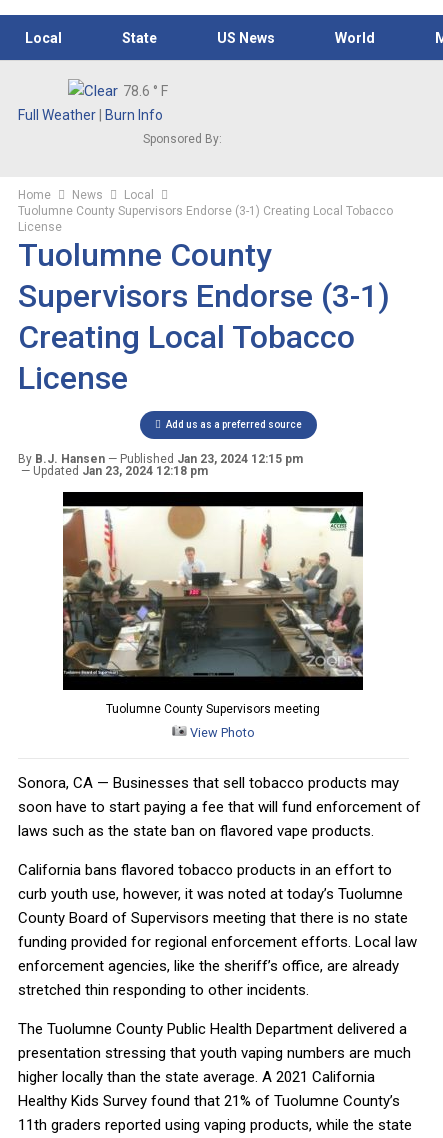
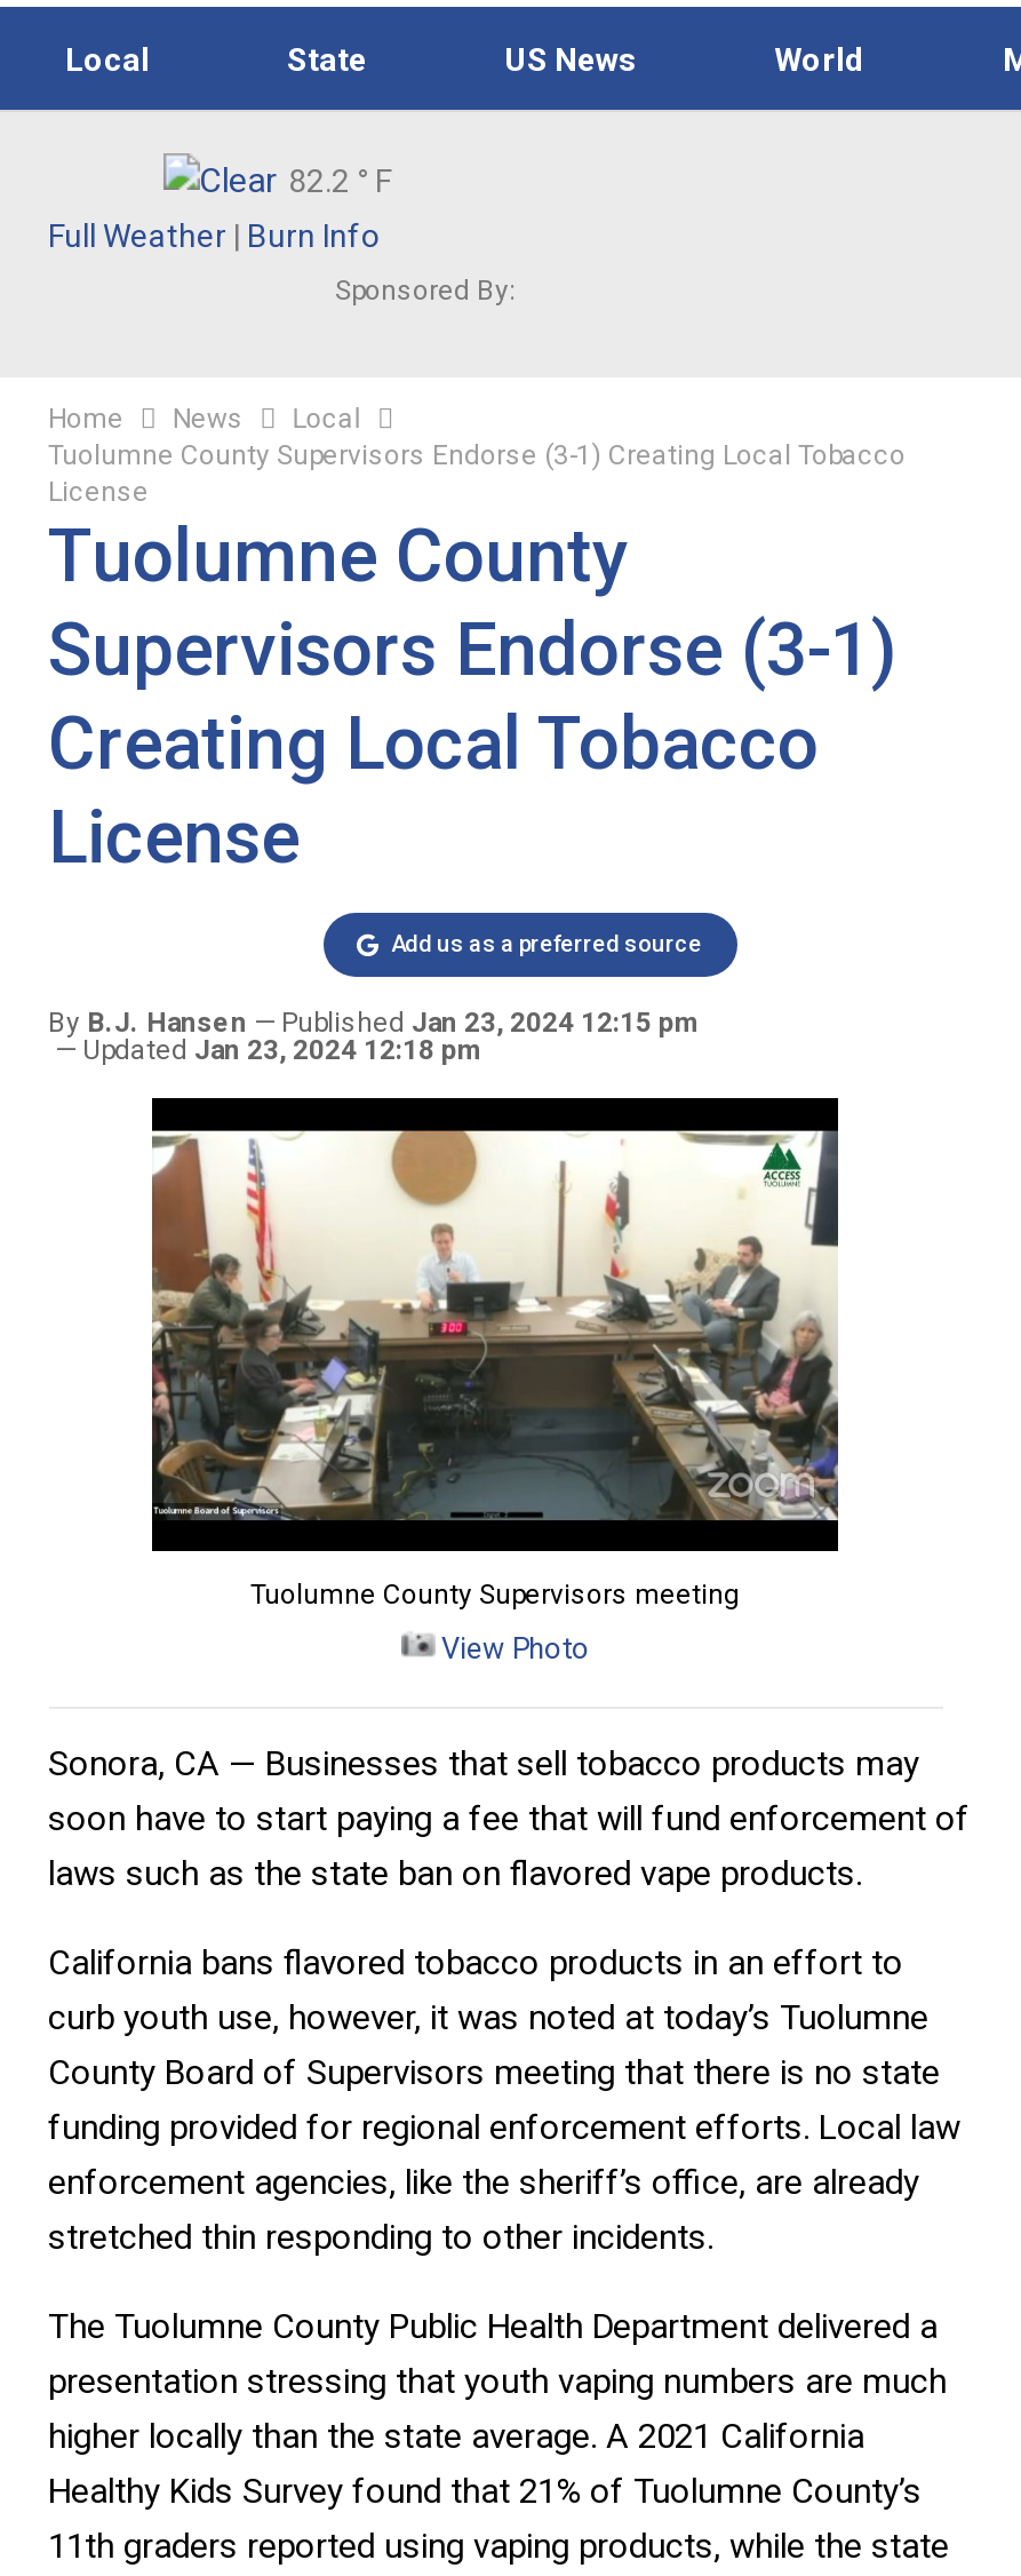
[122,83,167,99] 78.6 ° F -> [288,162,391,199] 82.2 ° F

